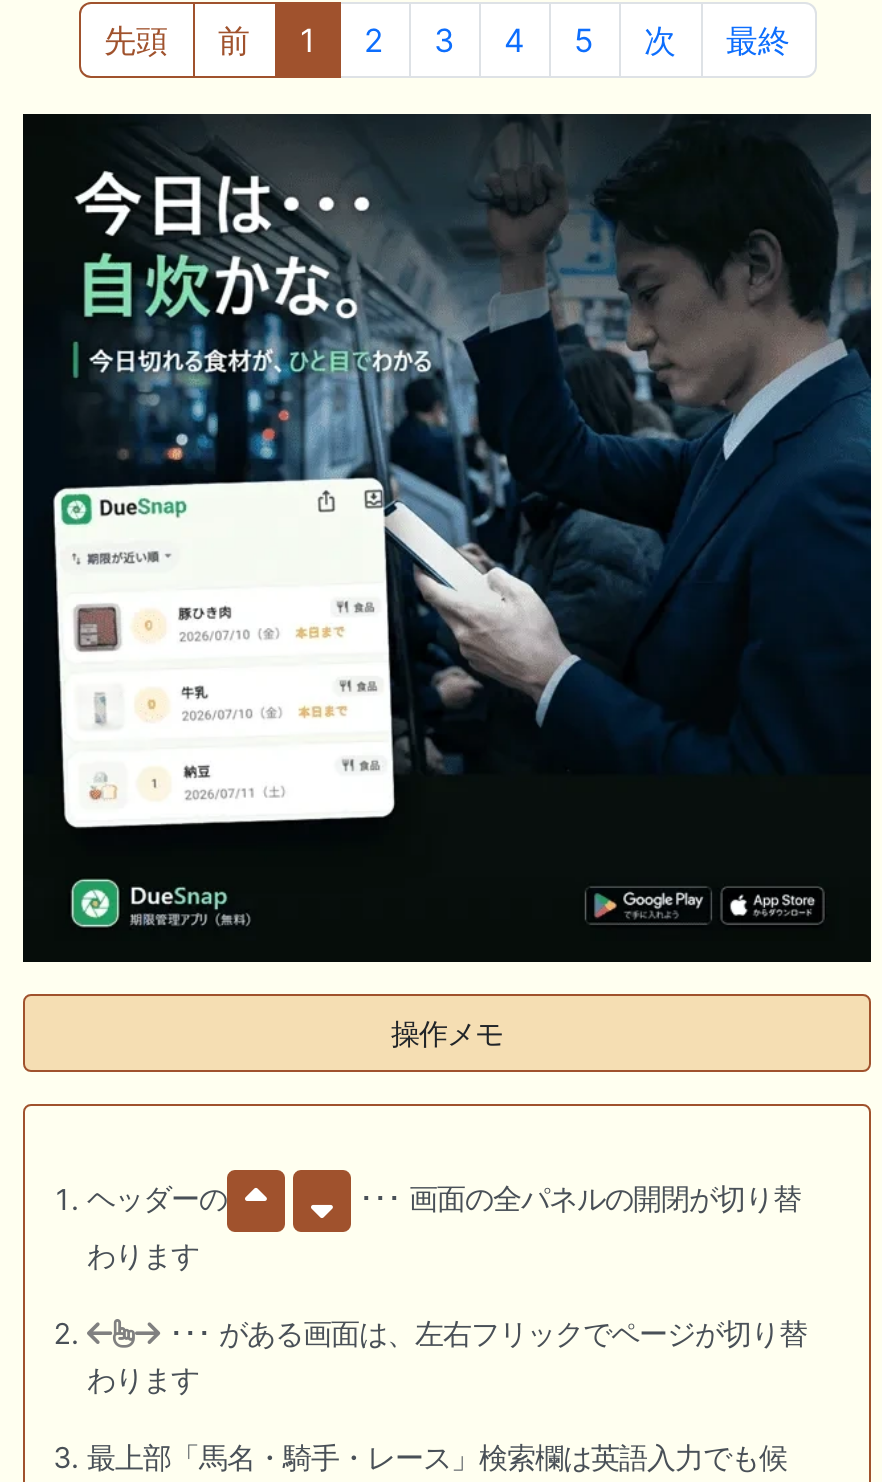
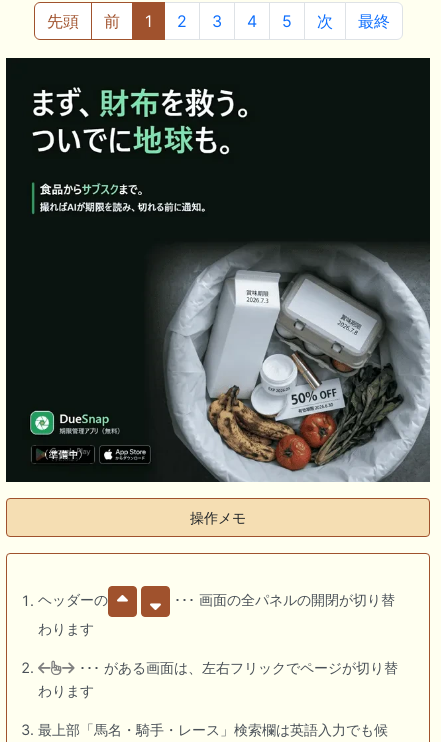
[51,116,873,964] [image] -> [21,60,431,483] [image]

